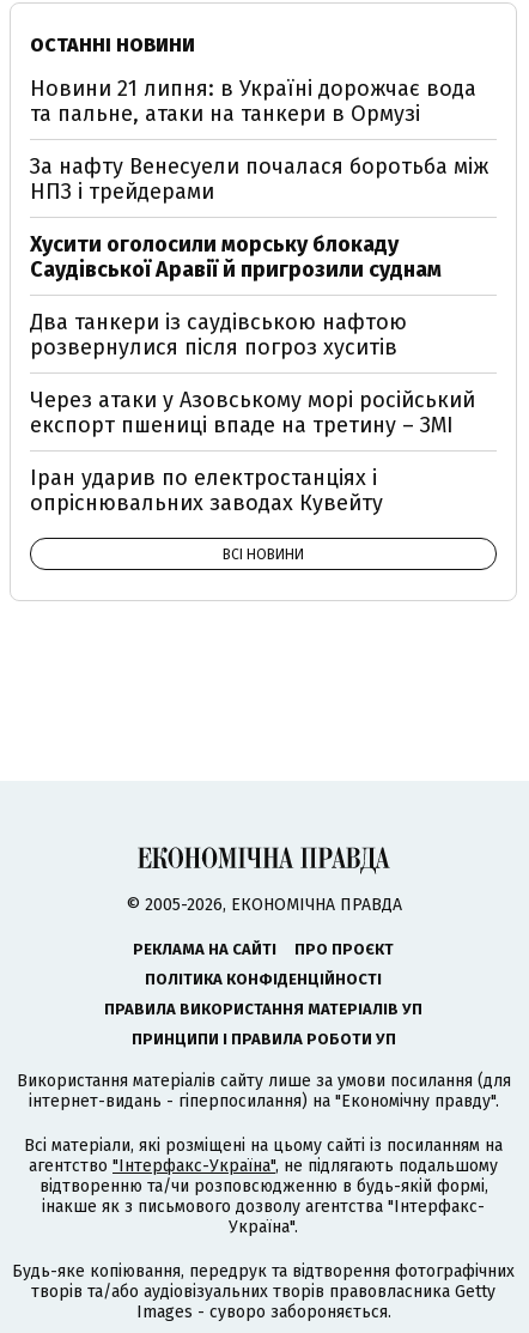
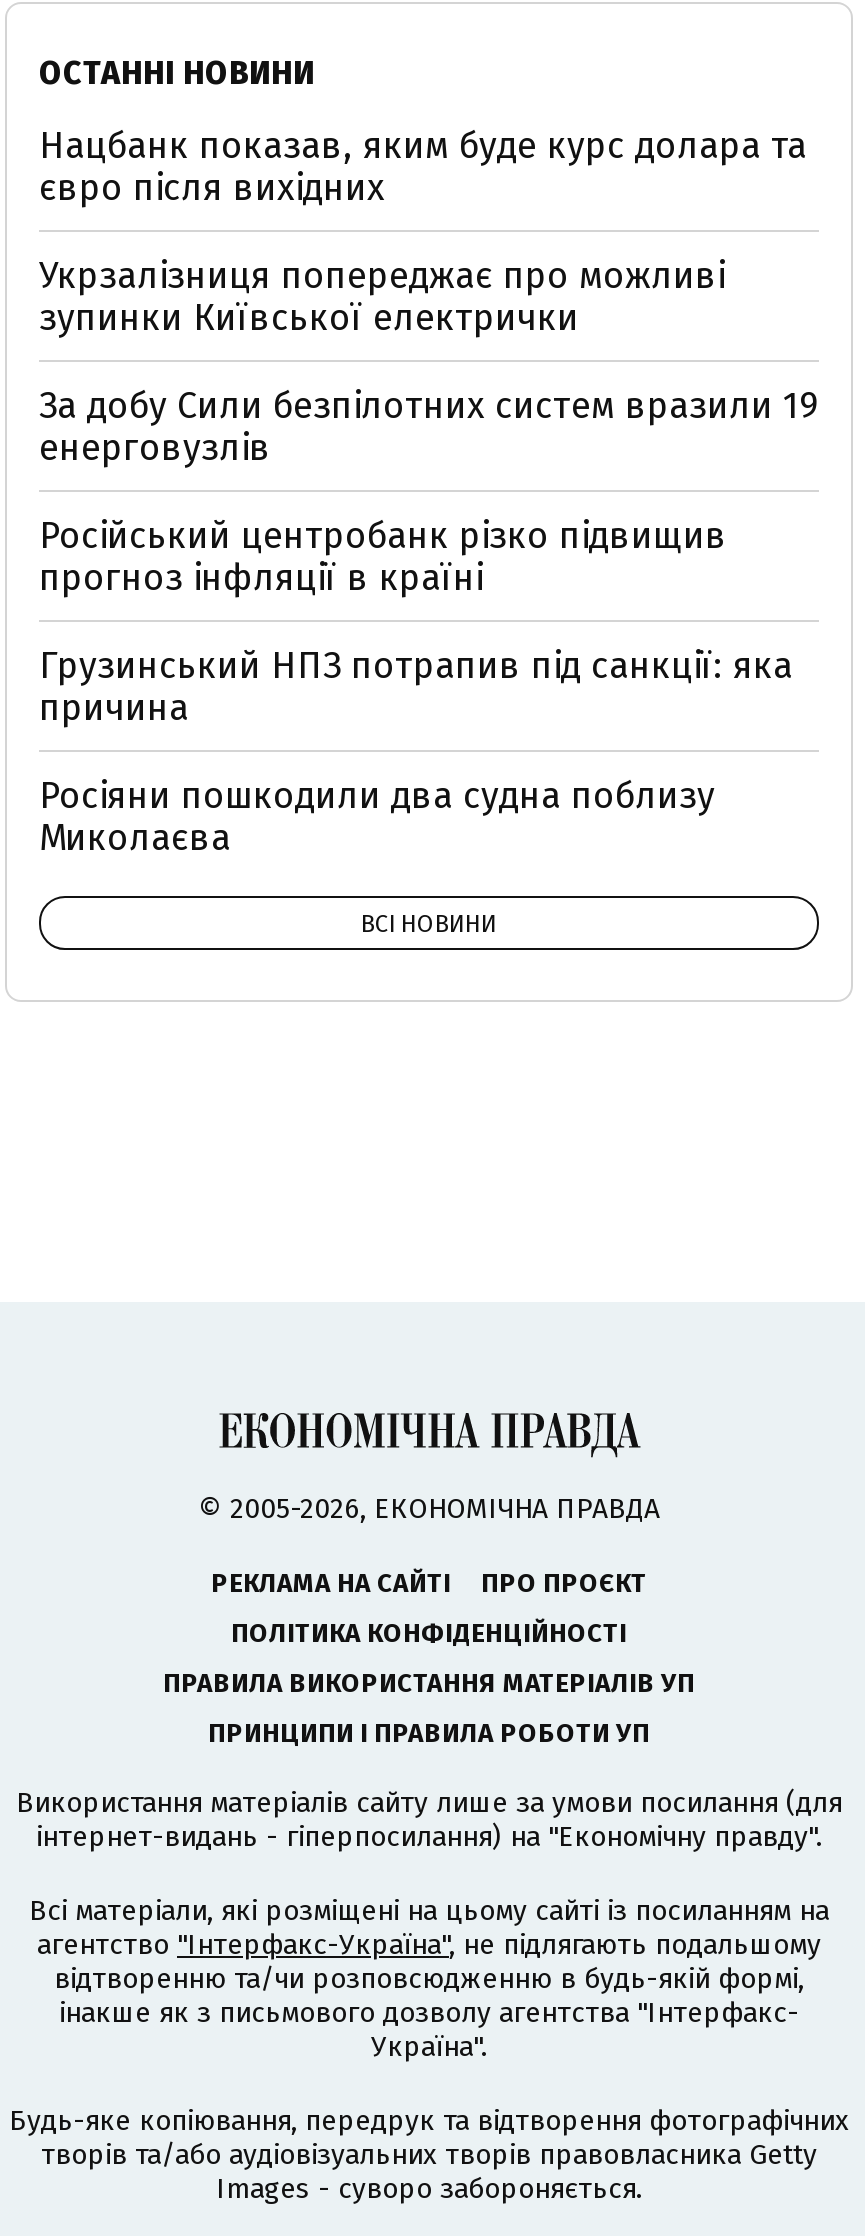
[30,75,476,127] Новини 21 липня: в Україні дорожчає вода | та пальне, атаки на танкери в Ормузі -> [39,124,807,210] Нацбанк показав, яким буде курс долара та | євро після вихідних
[30,153,488,205] За нафту Венесуели почалася боротьба між | НПЗ і трейдерами -> [39,254,725,340] Укрзалізниця попереджає про можливі | зупинки Київської електрички
[30,231,442,283] Хусити оголосили морську блокаду | Саудівської Аравії й пригрозили суднам -> [39,384,819,470] За добу Сили безпілотних систем вразили 19 | енерговузлів
[30,309,407,360] Два танкери із саудівською нафтою | розвернулися після погроз хуситів -> [39,514,727,600] Російський центробанк різко підвищив | прогноз інфляції в країні
[30,387,475,438] Через атаки у Азовському морі російський | експорт пшениці впаде на третину – ЗМІ -> [39,644,793,730] Грузинський НПЗ потрапив під санкції: яка | причина
[30,465,383,516] Іран ударив по електростанціях і | опріснювальних заводах Кувейту -> [39,774,715,860] Росіяни пошкодили два судна поблизу | Миколаєва

